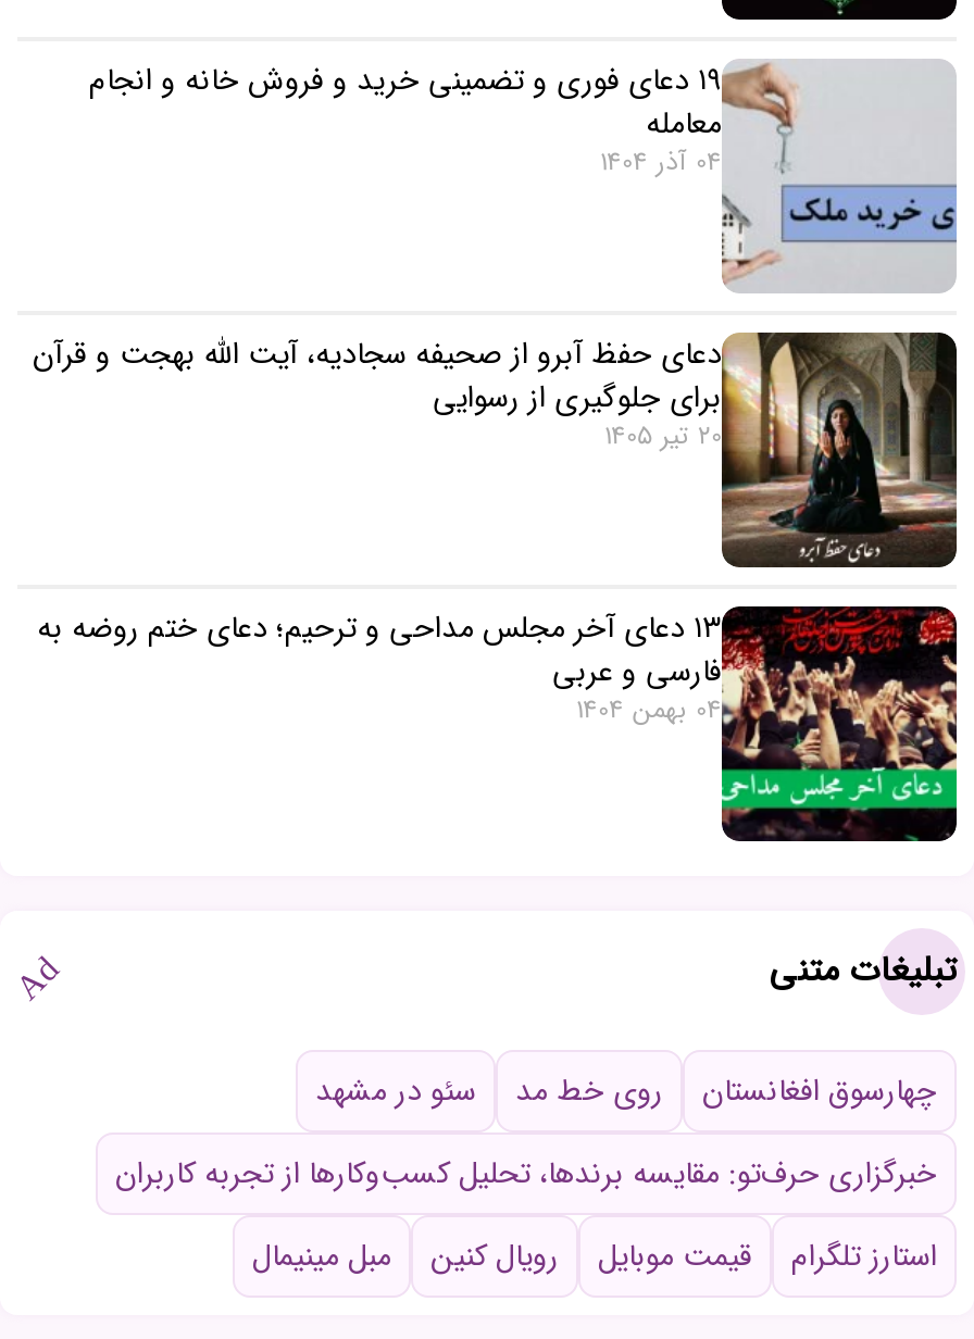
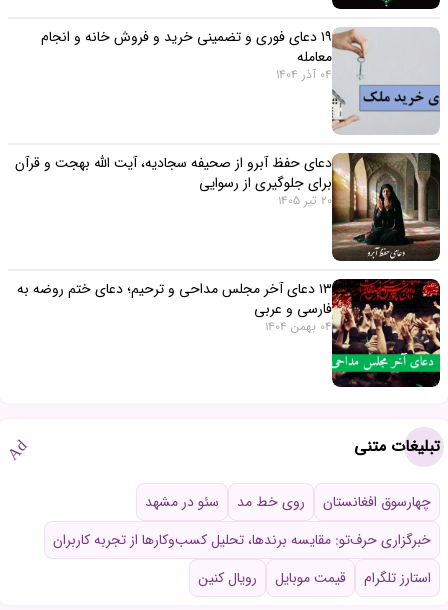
[252,1232,391,1280] مبل مینیمال -> none

